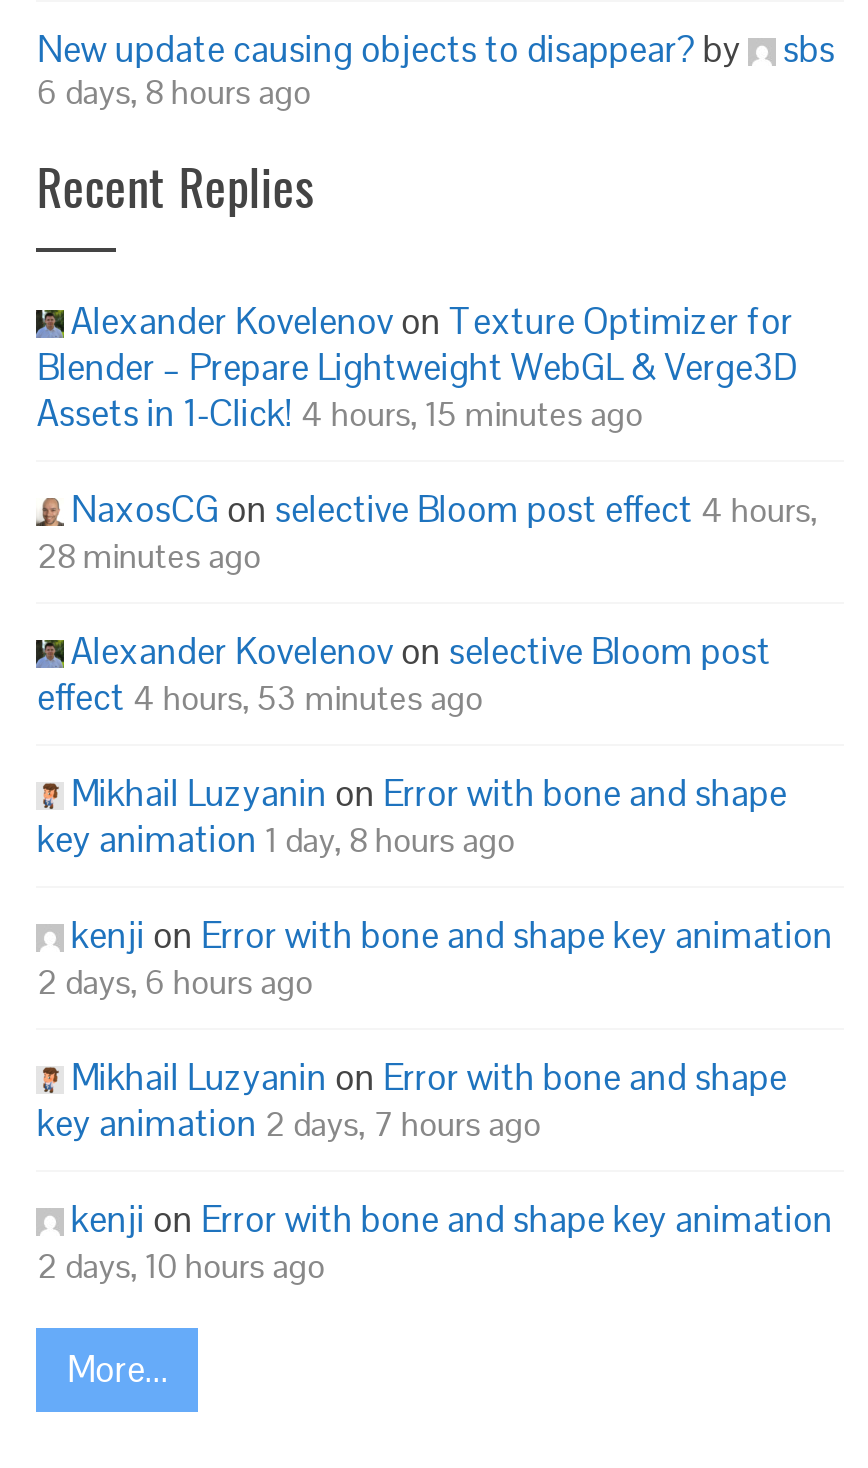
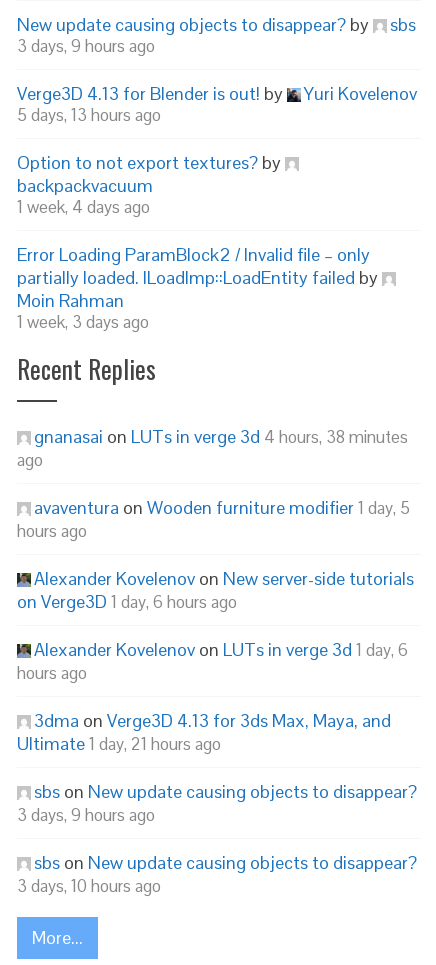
[37,70,311,114] 6 days, 8 hours ago -> [17,35,417,333] 3 days, 9 hours ago | Verge3D 4.13 for Blender is out! by | Yuri Kovelenov | 5 days, 13 hours ago | Option to not export textures? by | backpackvacuum | 1 week, 4 days ago | Error Loading ParamBlock2 / Invalid file – only | partially loaded. ILoadImp::LoadEntity failed by | Moin Rahman | 1 week, 3 days ago
moved [37,148,315,222] -> [17,350,156,387]: Recent Replies
[37,298,797,436] Alexander Kovelenov on Texture Optimizer for | Blender – Prepare Lightweight WebGL & Verge3D | Assets in 1-Click! 4 hours, 15 minutes ago -> [17,425,408,471] gnanasai on LUTs in verge 3d 4 hours, 38 minutes | ago
[37,486,817,578] NaxosCG on selective Bloom post effect 4 hours, | 28 minutes ago -> [17,496,410,542] avaventura on Wooden furniture modifier 1 day, 5 | hours ago
[37,628,771,720] Alexander Kovelenov on selective Bloom post | effect 4 hours, 53 minutes ago -> [17,567,414,613] Alexander Kovelenov on New server-side tutorials | on Verge3D 1 day, 6 hours ago
[37,770,787,862] Mikhail Luzyanin on Error with bone and shape | key animation 1 day, 8 hours ago -> [17,638,408,684] Alexander Kovelenov on LUTs in verge 3d 1 day, 6 | hours ago
[37,912,833,1004] kenji on Error with bone and shape key animation | 2 days, 6 hours ago -> [17,709,391,755] 3dma on Verge3D 4.13 for 3ds Max, Maya, and | Ultimate 1 day, 21 hours ago
[37,1054,787,1146] Mikhail Luzyanin on Error with bone and shape | key animation 2 days, 7 hours ago -> [17,780,417,826] sbs on New update causing objects to disappear? | 3 days, 9 hours ago
[37,1196,833,1288] kenji on Error with bone and shape key animation | 2 days, 10 hours ago -> [17,851,417,897] sbs on New update causing objects to disappear? | 3 days, 10 hours ago

